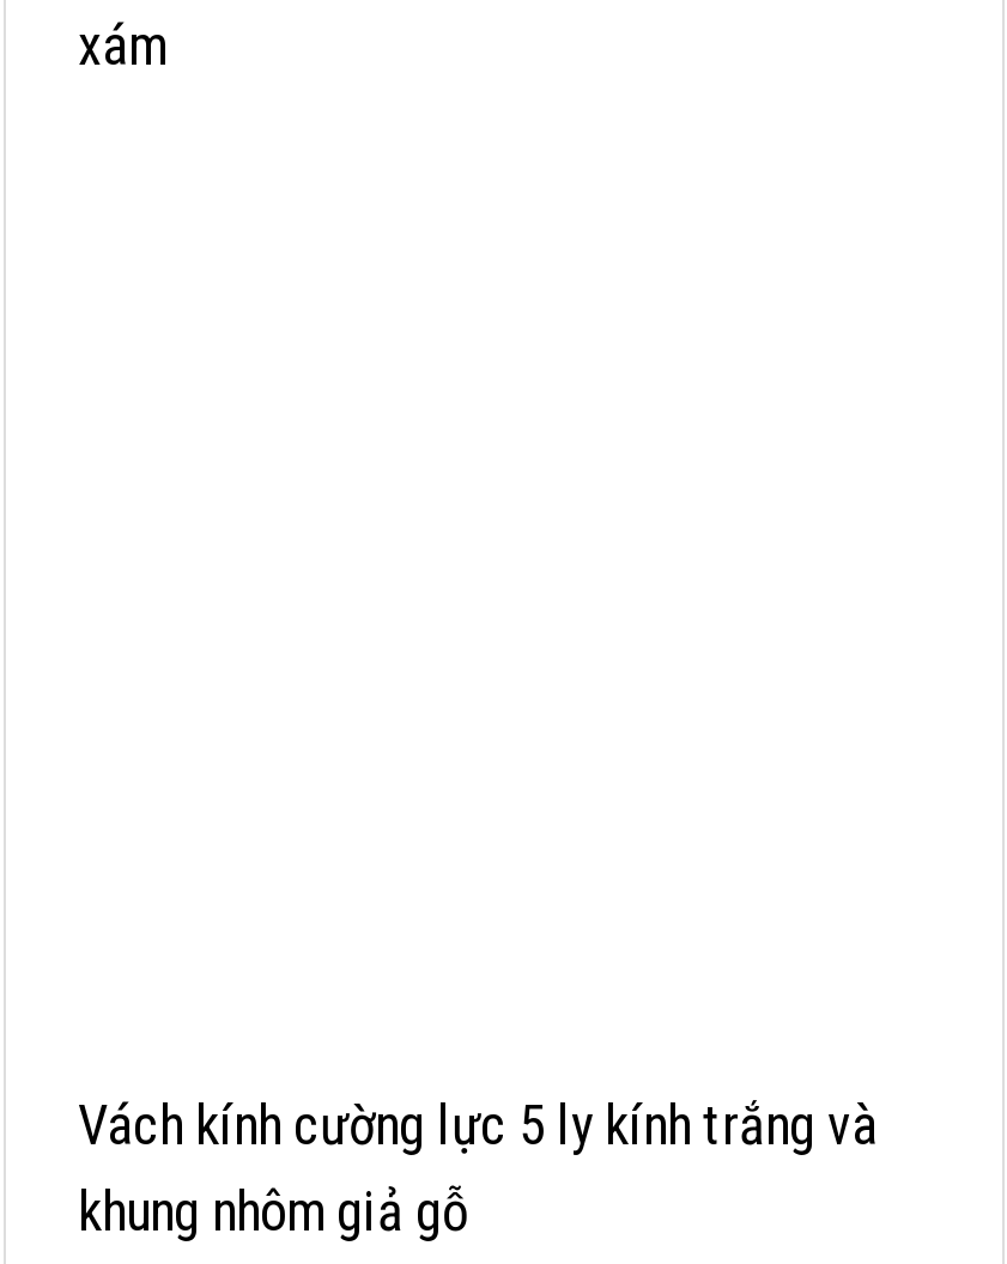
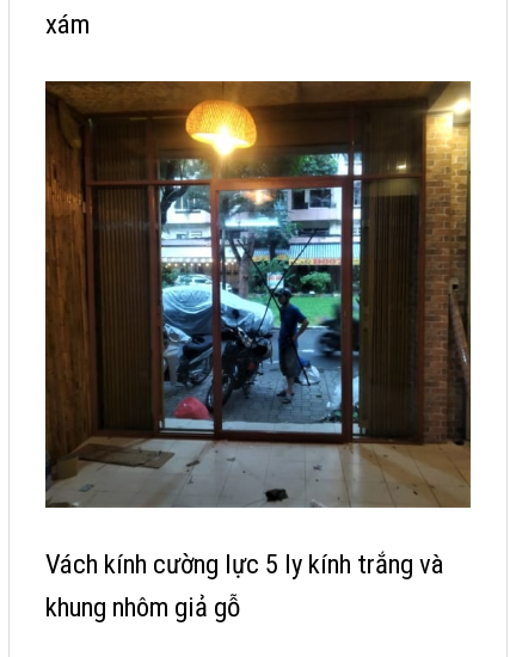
none -> [44,80,472,509] [image]

